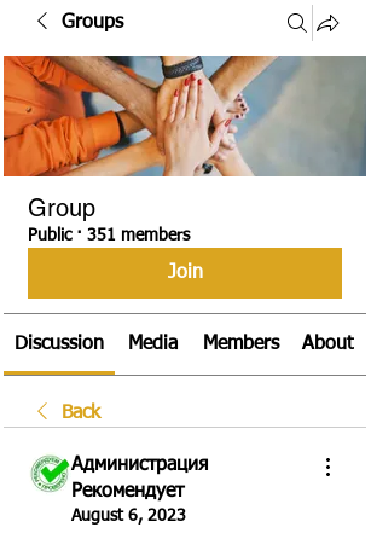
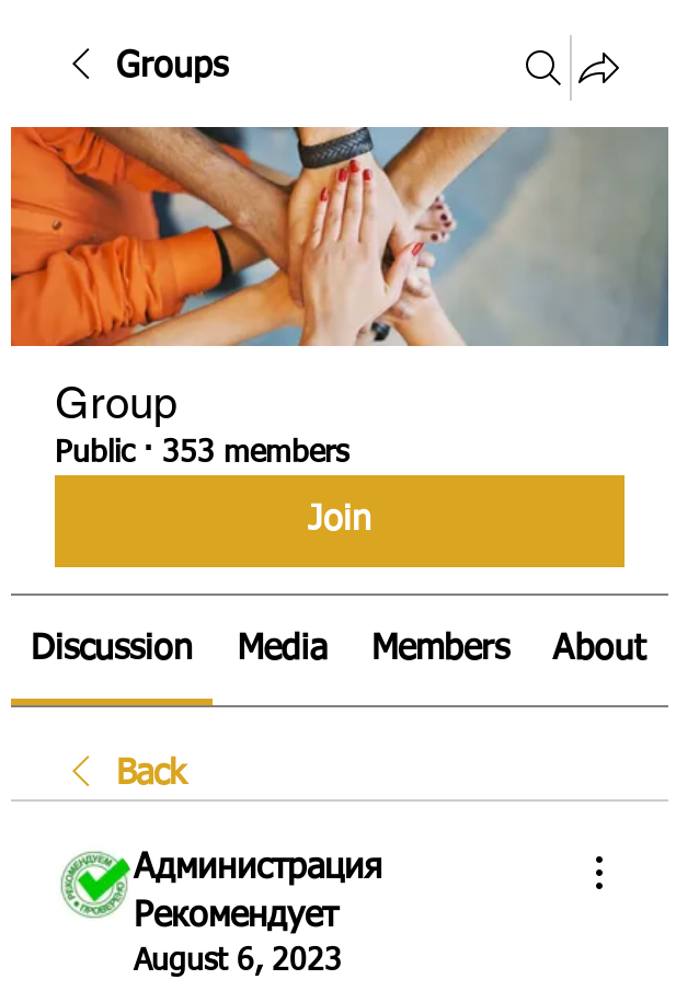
[28,227,190,244] Public · 351 members -> [55,438,348,469] Public · 353 members

